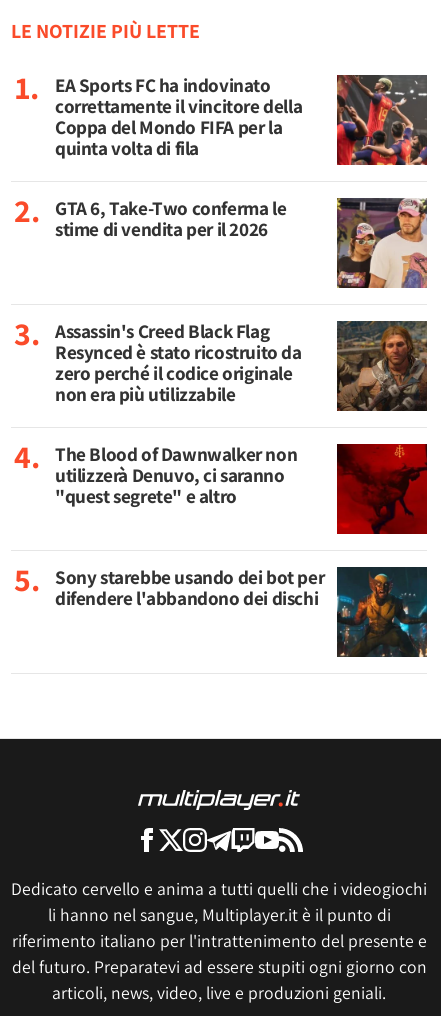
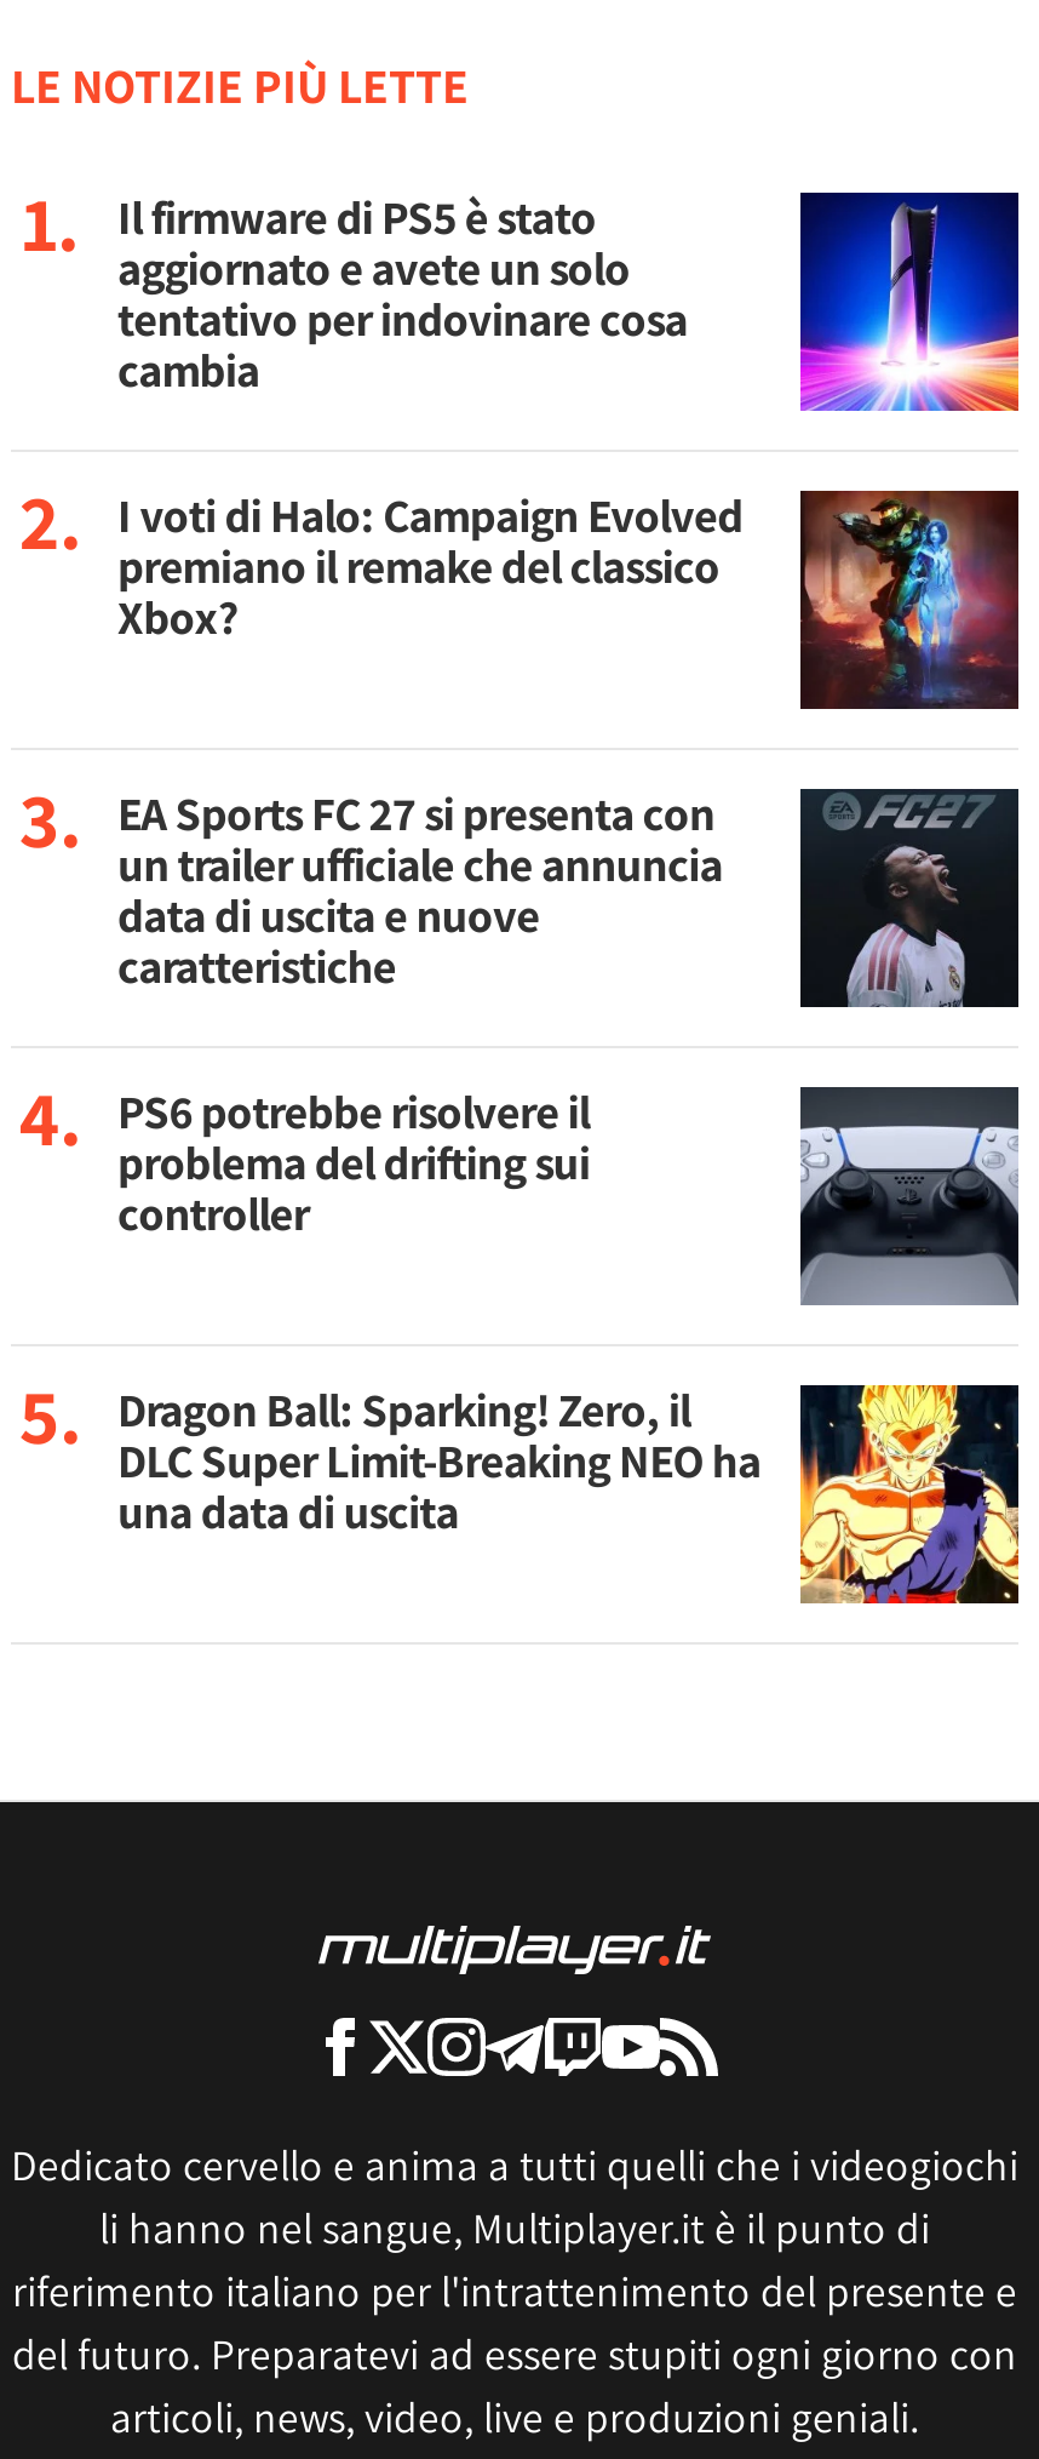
[55,72,302,161] EA Sports FC ha indovinato | correttamente il vincitore della | Coppa del Mondo FIFA per la | quinta volta di fila -> [117,186,688,402] Il firmware di PS5 è stato | aggiornato e avete un solo | tentativo per indovinare cosa | cambia
[336,74,428,166] [image] -> [798,190,1021,413] [image]
[55,195,286,242] GTA 6, Take-Two conferma le | stime di vendita per il 2026 -> [117,485,743,649] I voti di Halo: Campaign Evolved | premiano il remake del classico | Xbox?
[336,198,428,289] [image] -> [798,488,1021,711] [image]
[55,318,428,412] [image] | Assassin's Creed Black Flag | Resynced è stato ricostruito da | zero perché il codice originale | non era più utilizzabile -> [117,783,1021,1010] [image] | EA Sports FC 27 si presenta con | un trailer ufficiale che annuncia | data di uscita e nuove | caratteristiche
[55,441,297,509] The Blood of Dawnwalker non | utilizzerà Denuvo, ci saranno | "quest segrete" e altro -> [117,1081,590,1246] PS6 potrebbe risolvere il | problema del drifting sui | controller
[336,443,428,535] [image] -> [798,1085,1021,1308] [image]
[55,564,428,658] [image] | Sony starebbe usando dei bot per | difendere l'abbandono dei dischi -> [117,1379,1021,1606] [image] | Dragon Ball: Sparking! Zero, il | DLC Super Limit-Breaking NEO ha | una data di uscita

